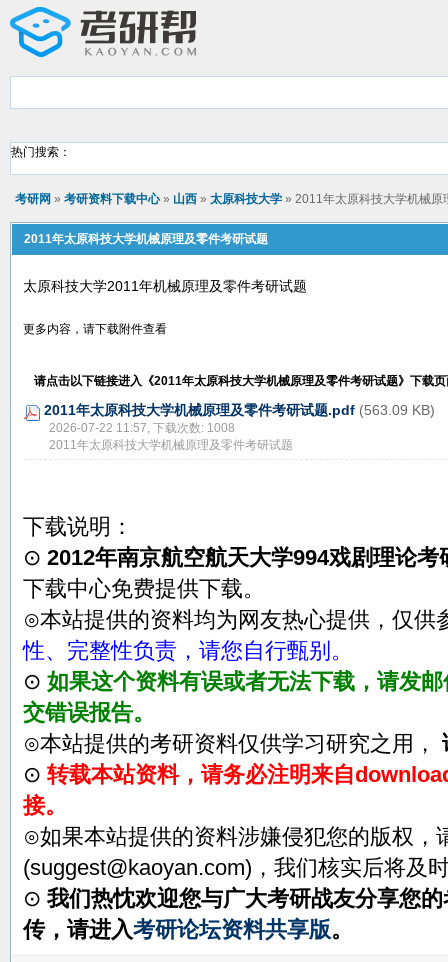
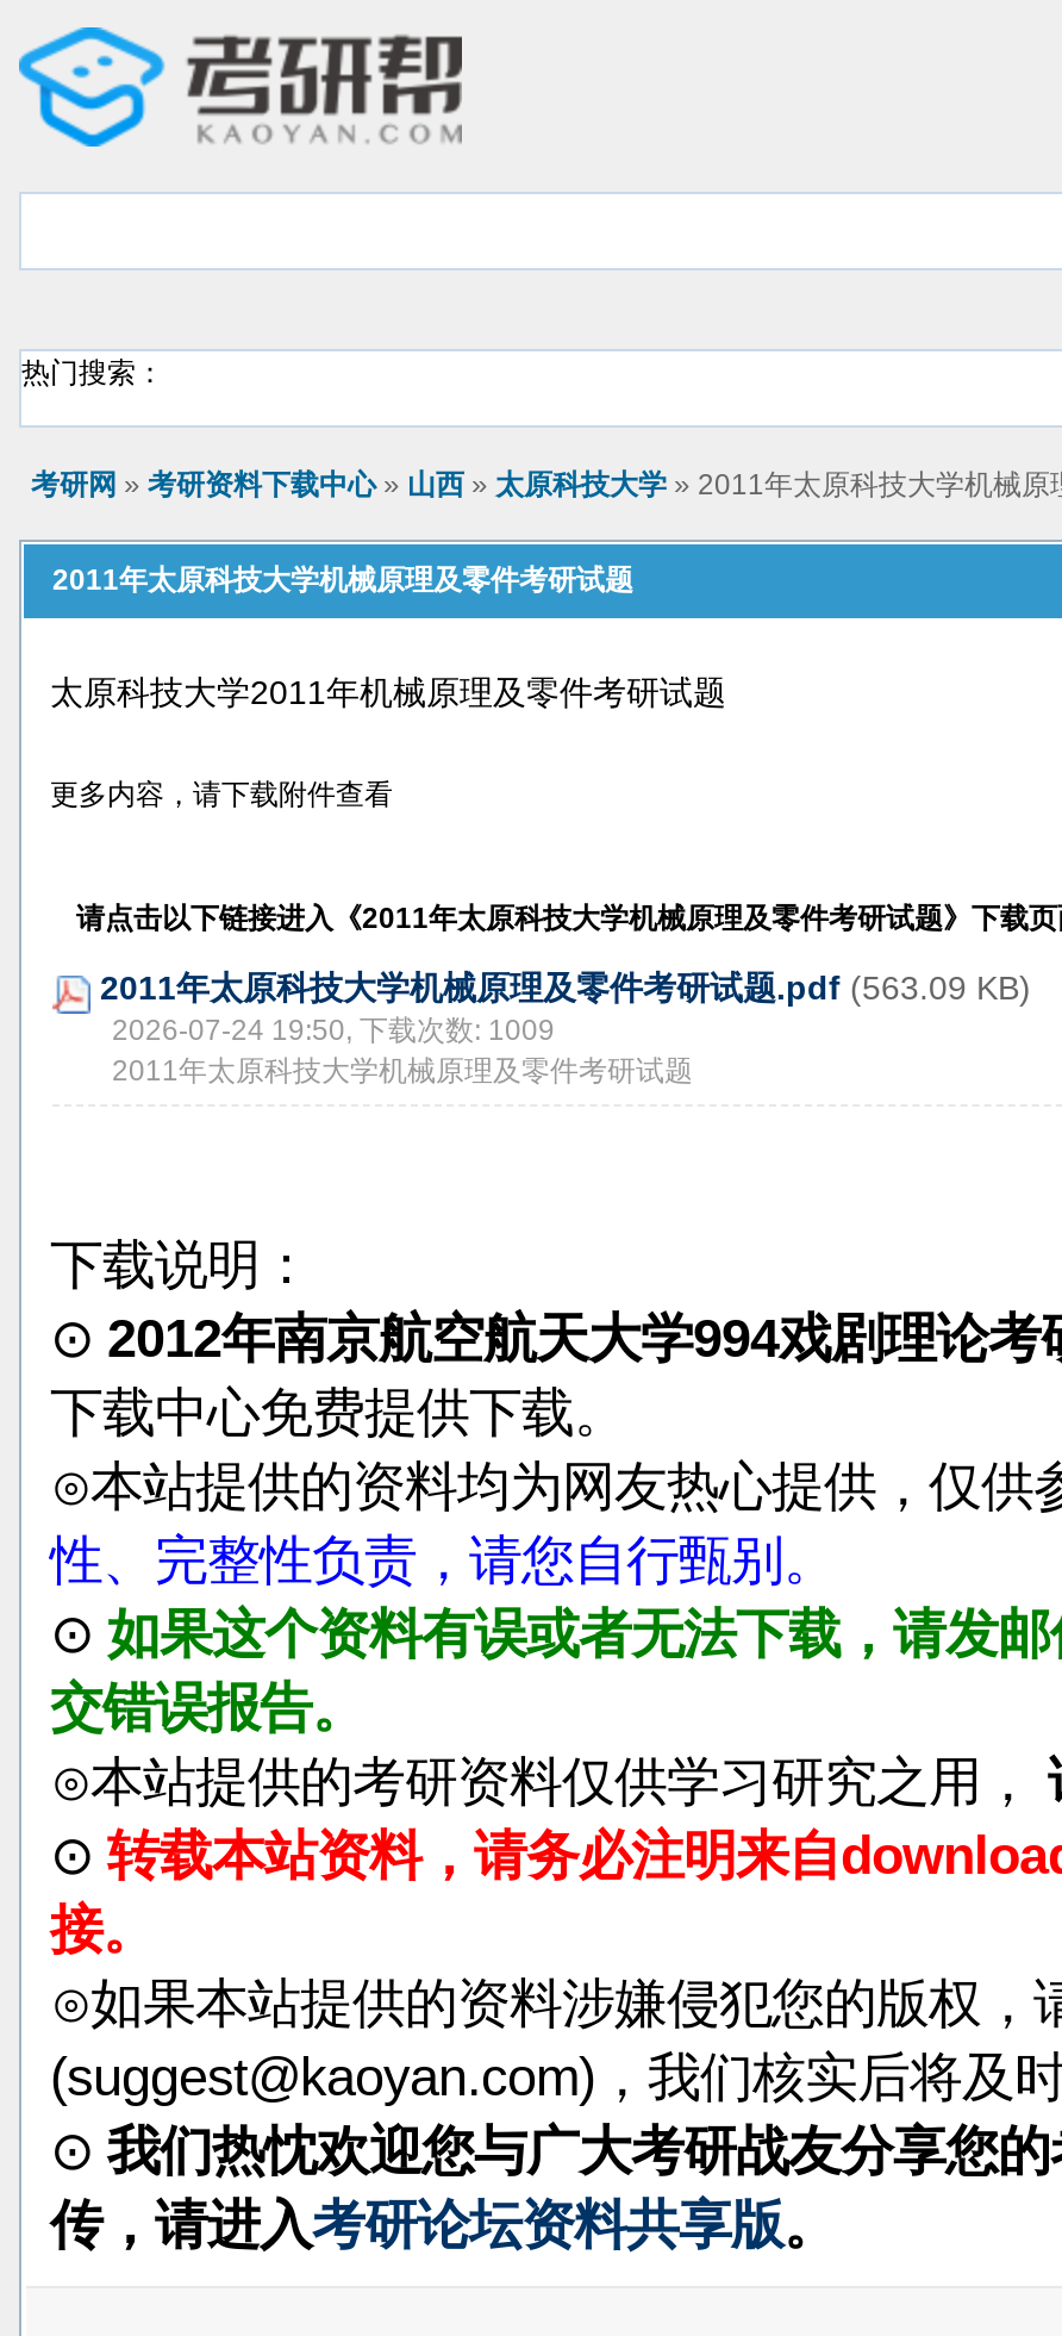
[49,421,235,435] 2026-07-22 11:57, 下载次数: 1008 -> [112,1014,555,1047] 2026-07-24 19:50, 下载次数: 1009

